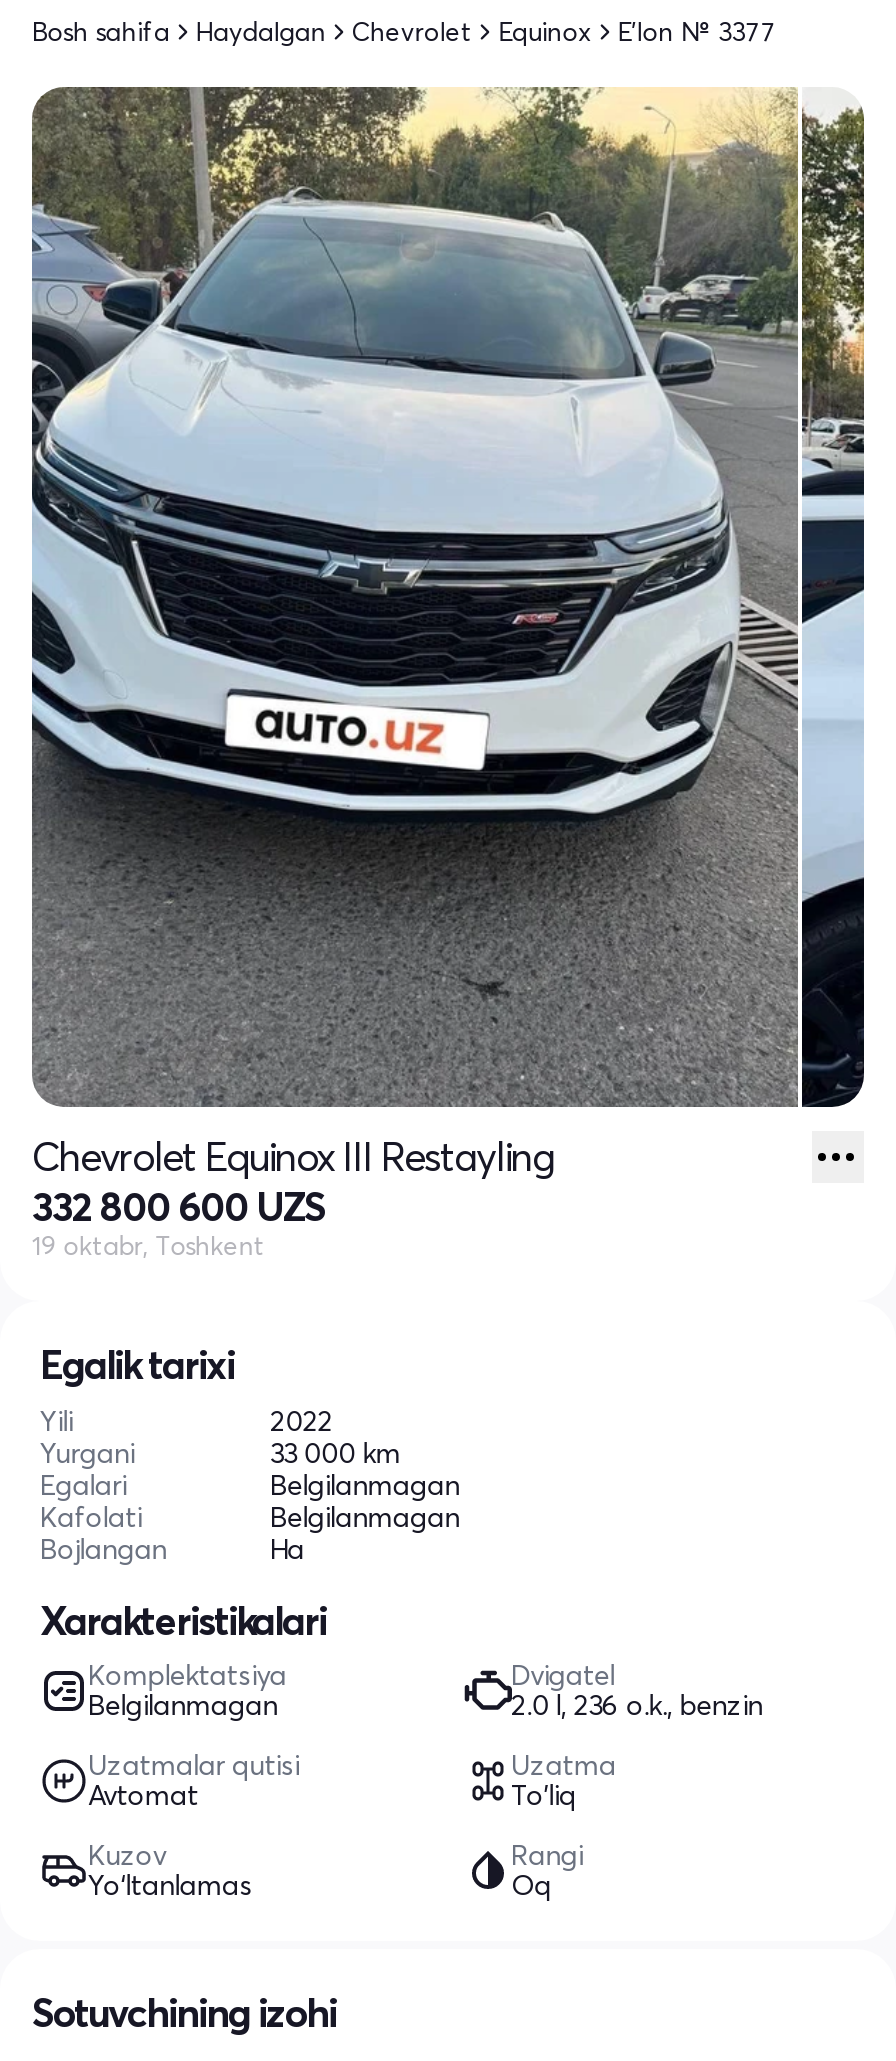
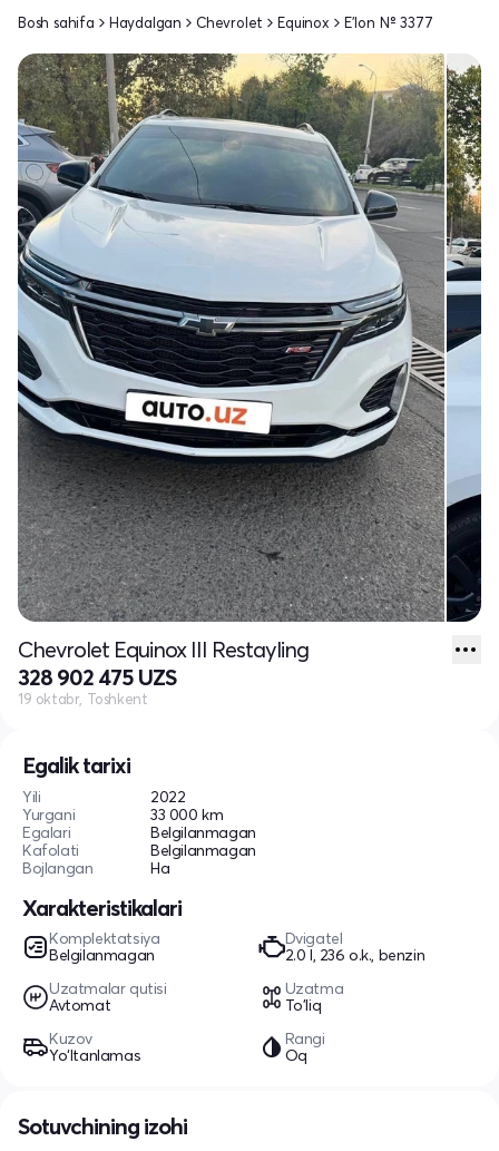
[32,1181,324,1231] 332 800 600 UZS -> [18,663,176,691] 328 902 475 UZS

